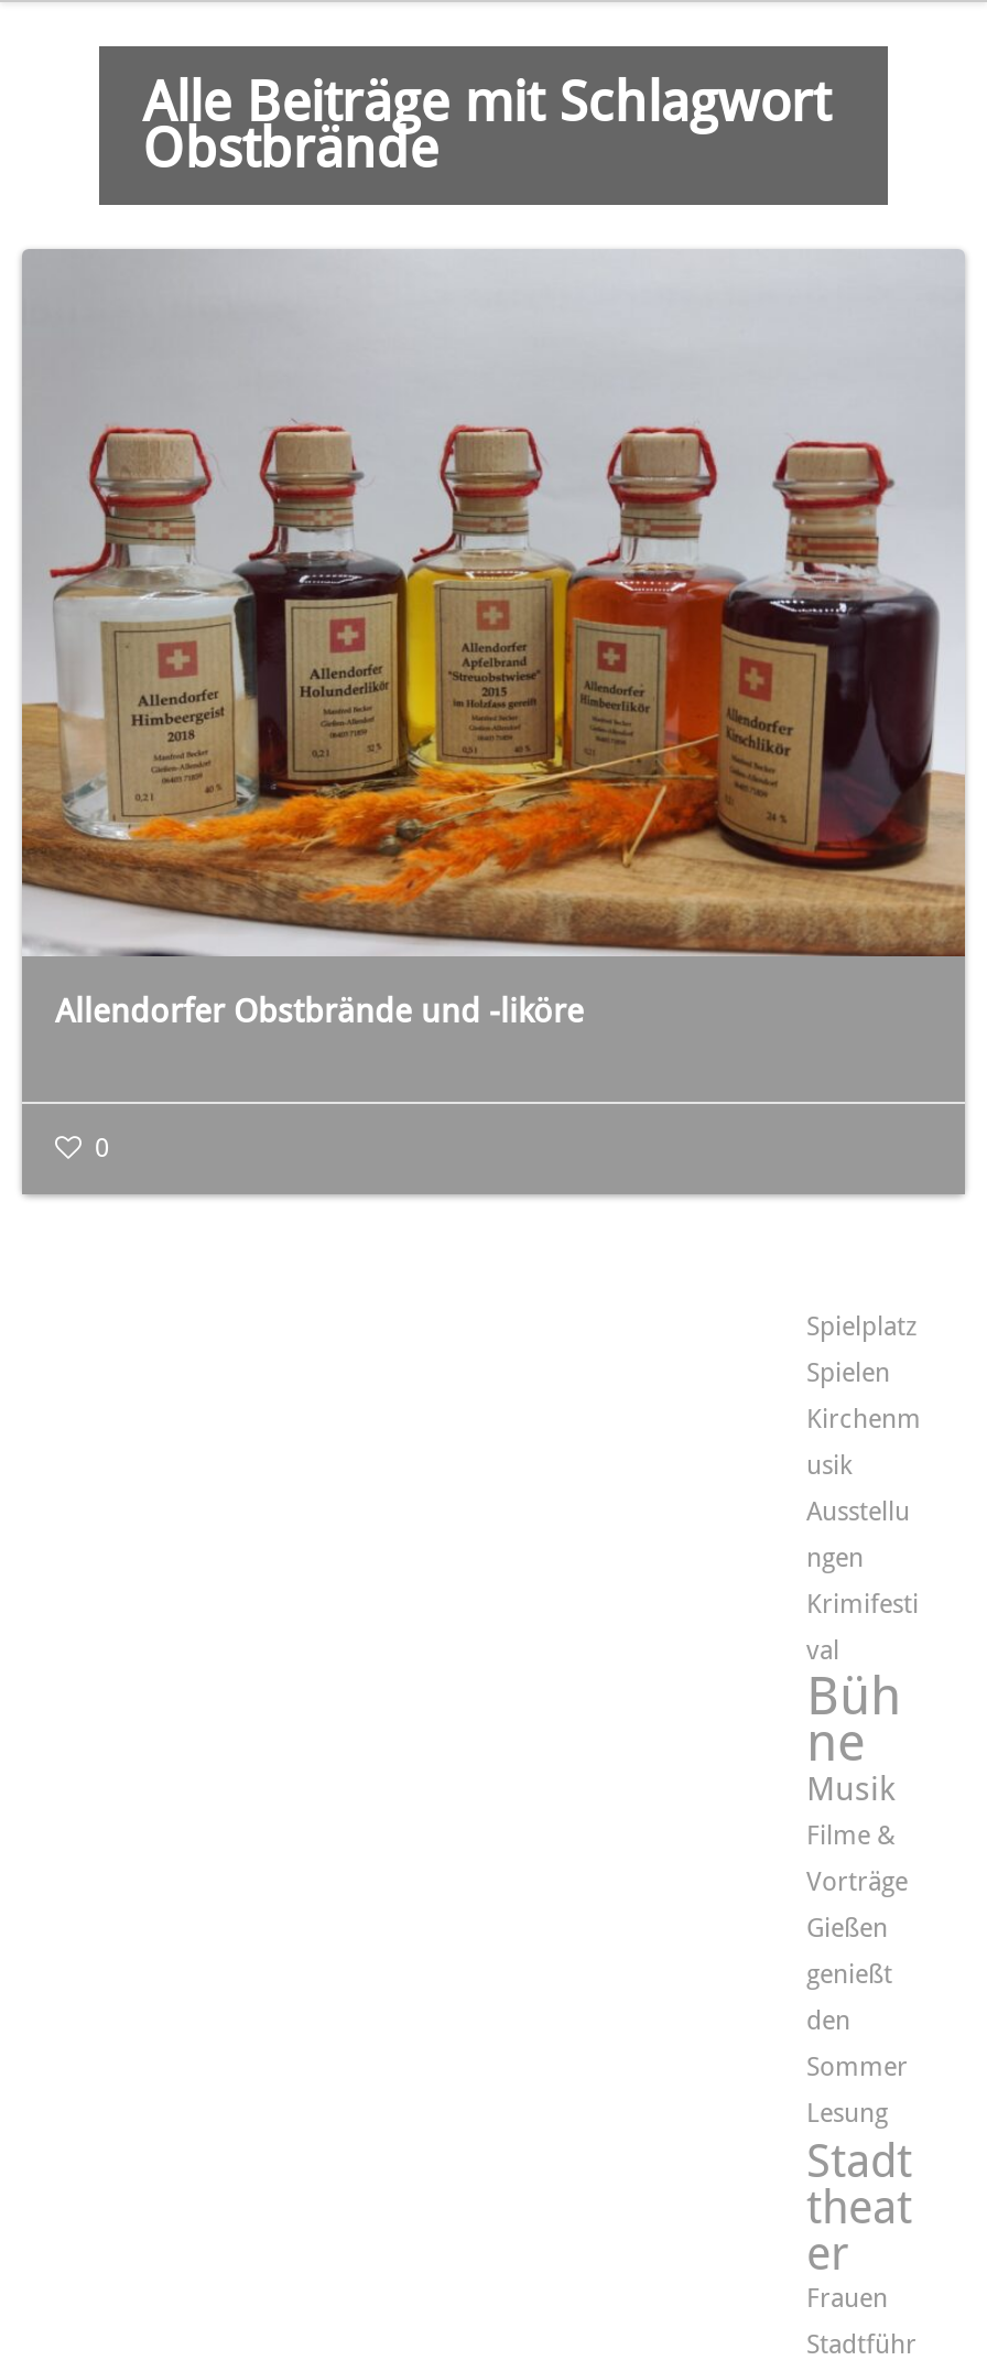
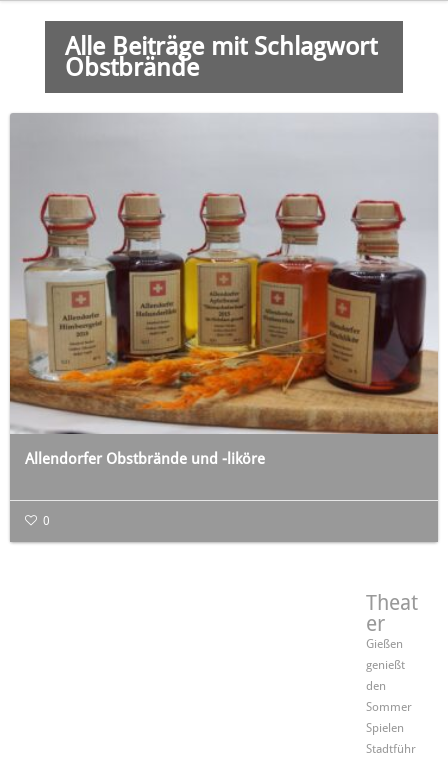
[806,1311,921,1897] Spielplatz | Spielen | Kirchenm | usik | Ausstellu | ngen | Krimifesti | val | Büh | ne | Musik | Filme & | Vorträge -> [366,590,418,636] Theat | er
[806,2098,912,2314] Lesung | Stadt | theat | er | Frauen -> [366,721,404,735] Spielen

